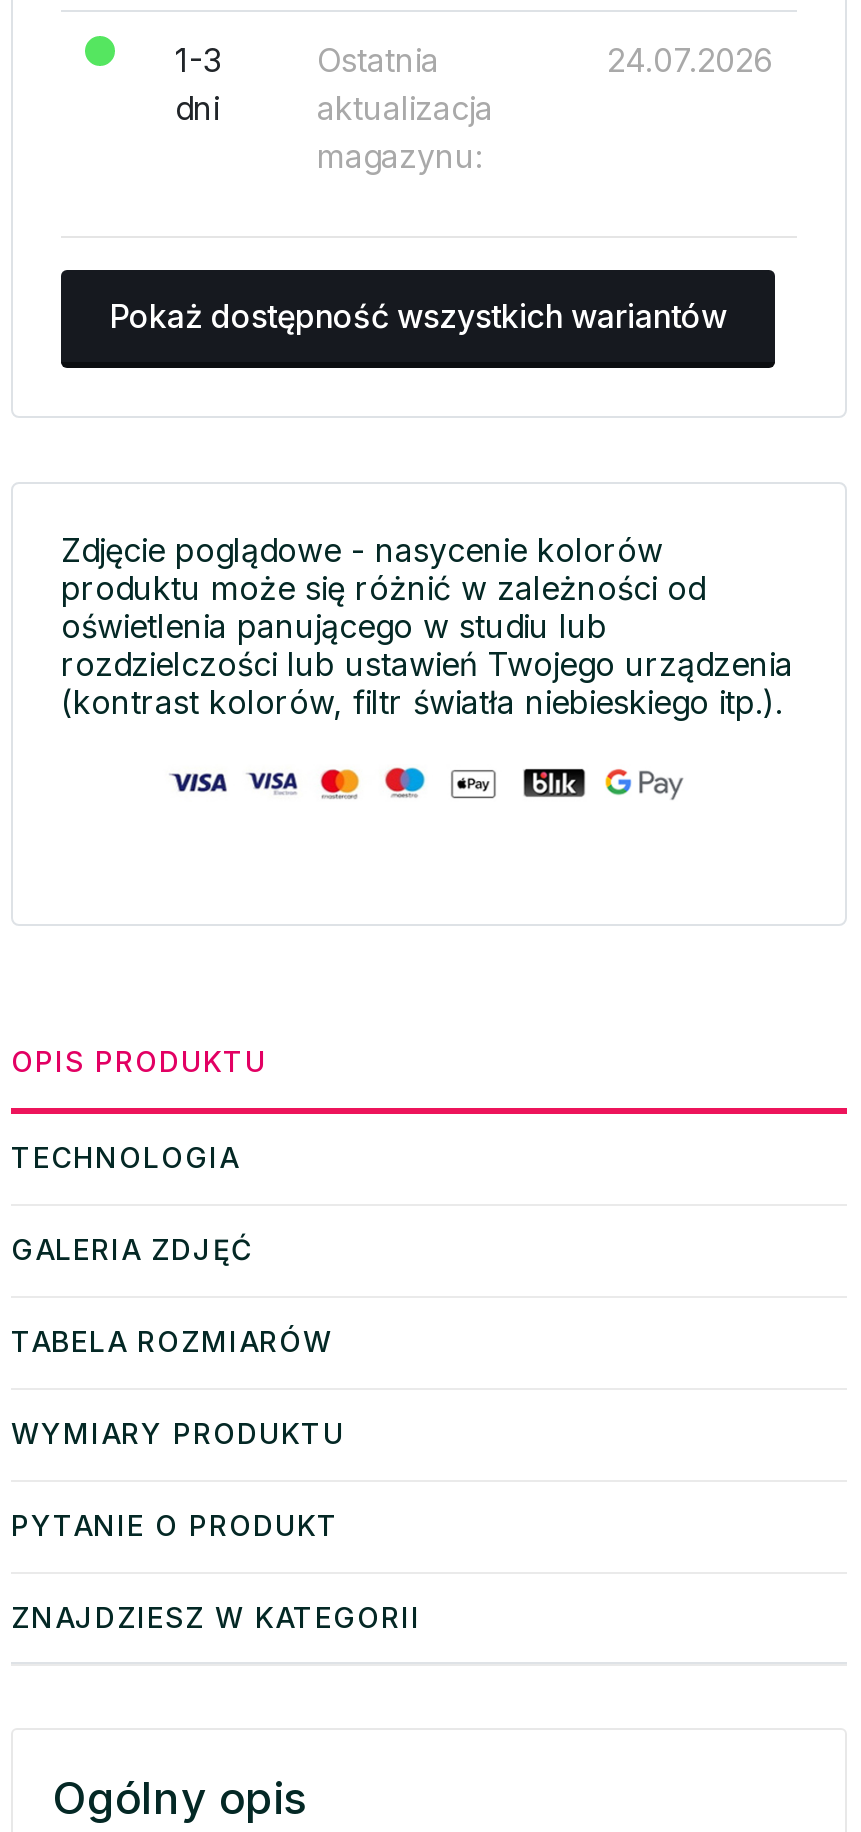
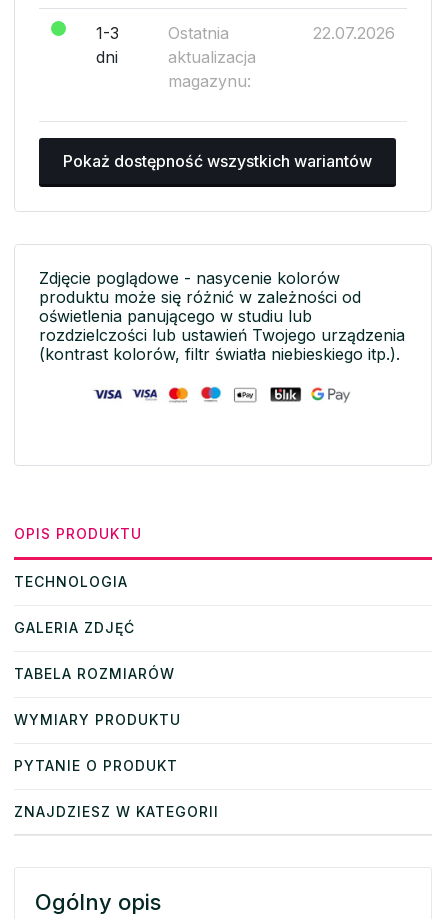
[607,39,773,79] 24.07.2026 -> [313,22,395,42] 22.07.2026

